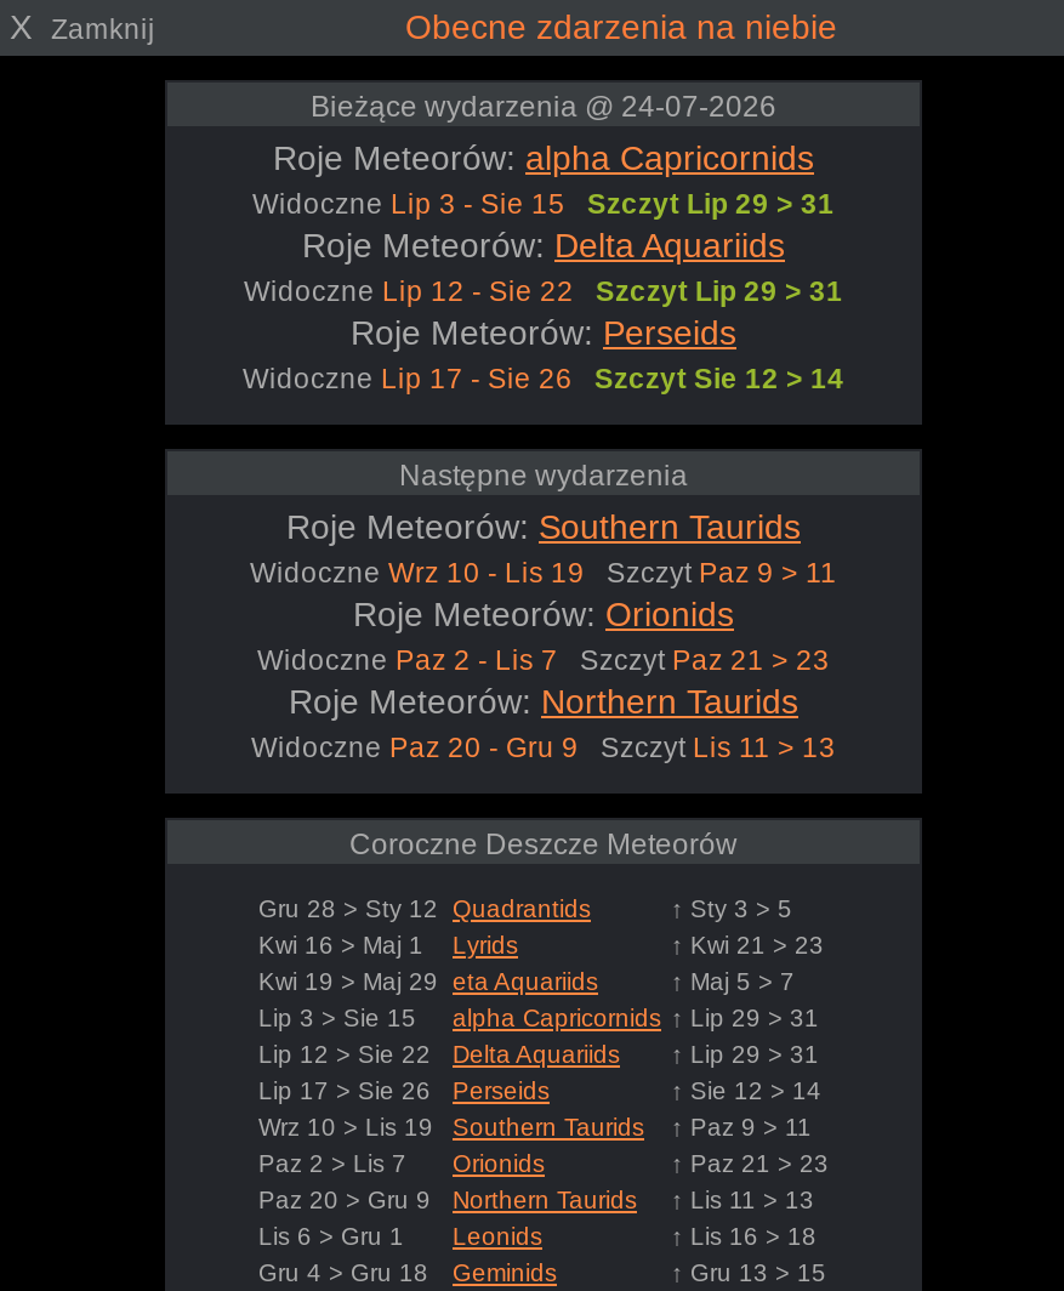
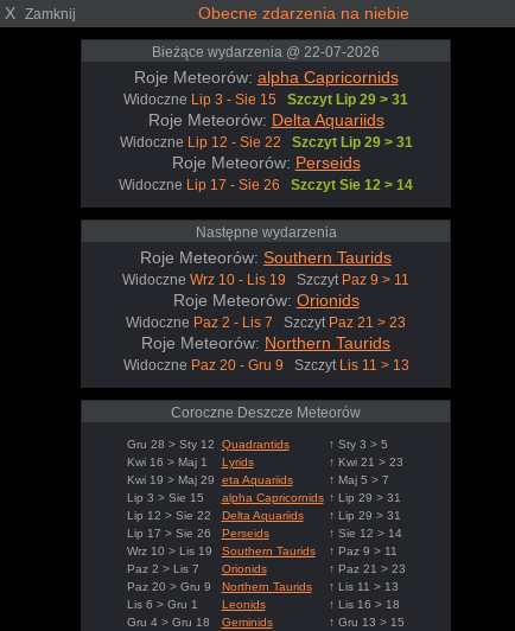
[311,90,776,124] Bieżące wydarzenia @ 24-07-2026 -> [152,44,380,60] Bieżące wydarzenia @ 22-07-2026

